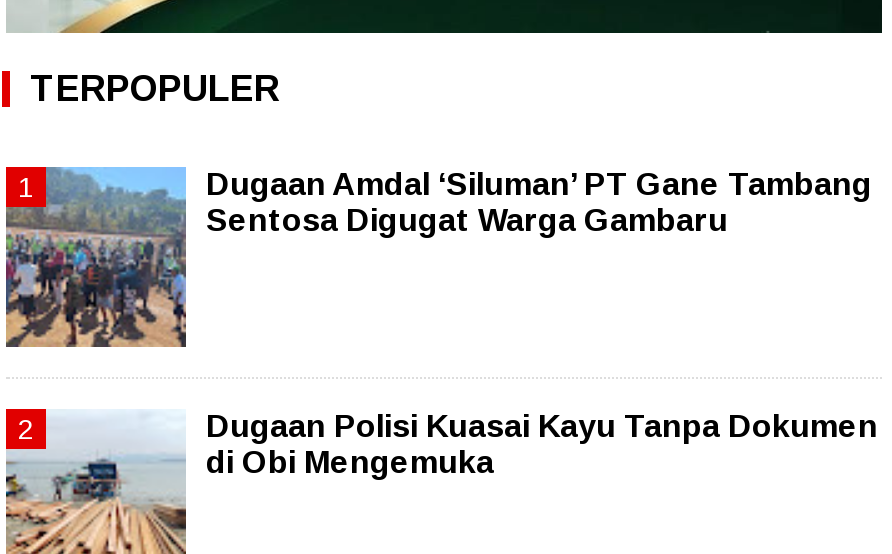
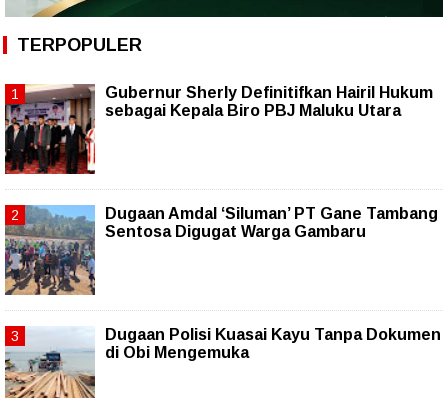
none -> [4,83,433,175] [image] | Gubernur Sherly Definitifkan Hairil Hukum | sebagai Kepala Biro PBJ Maluku Utara

